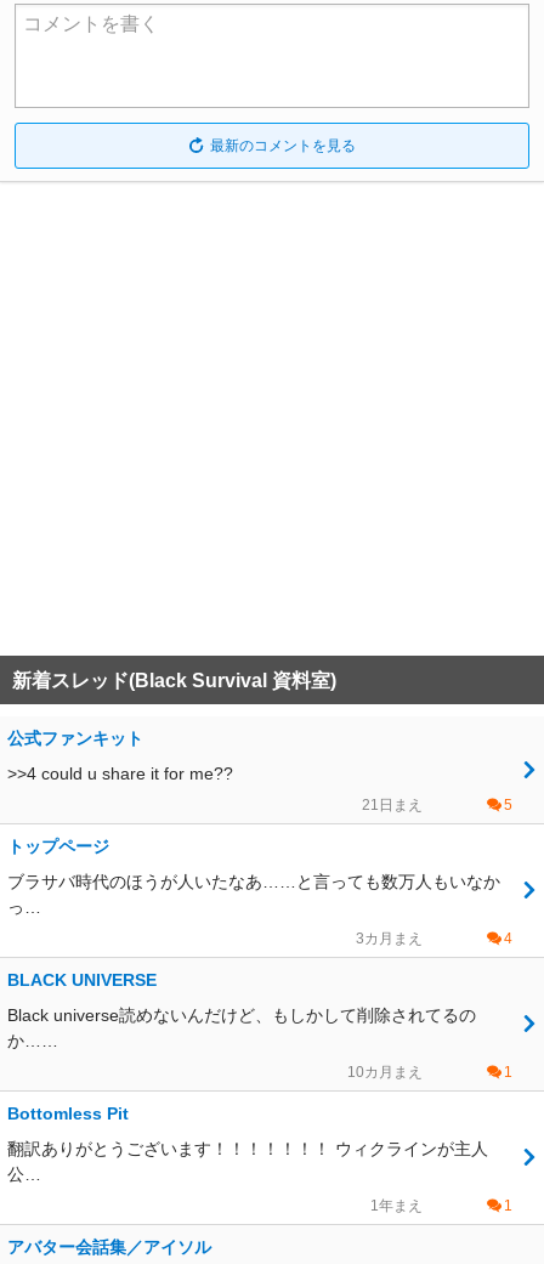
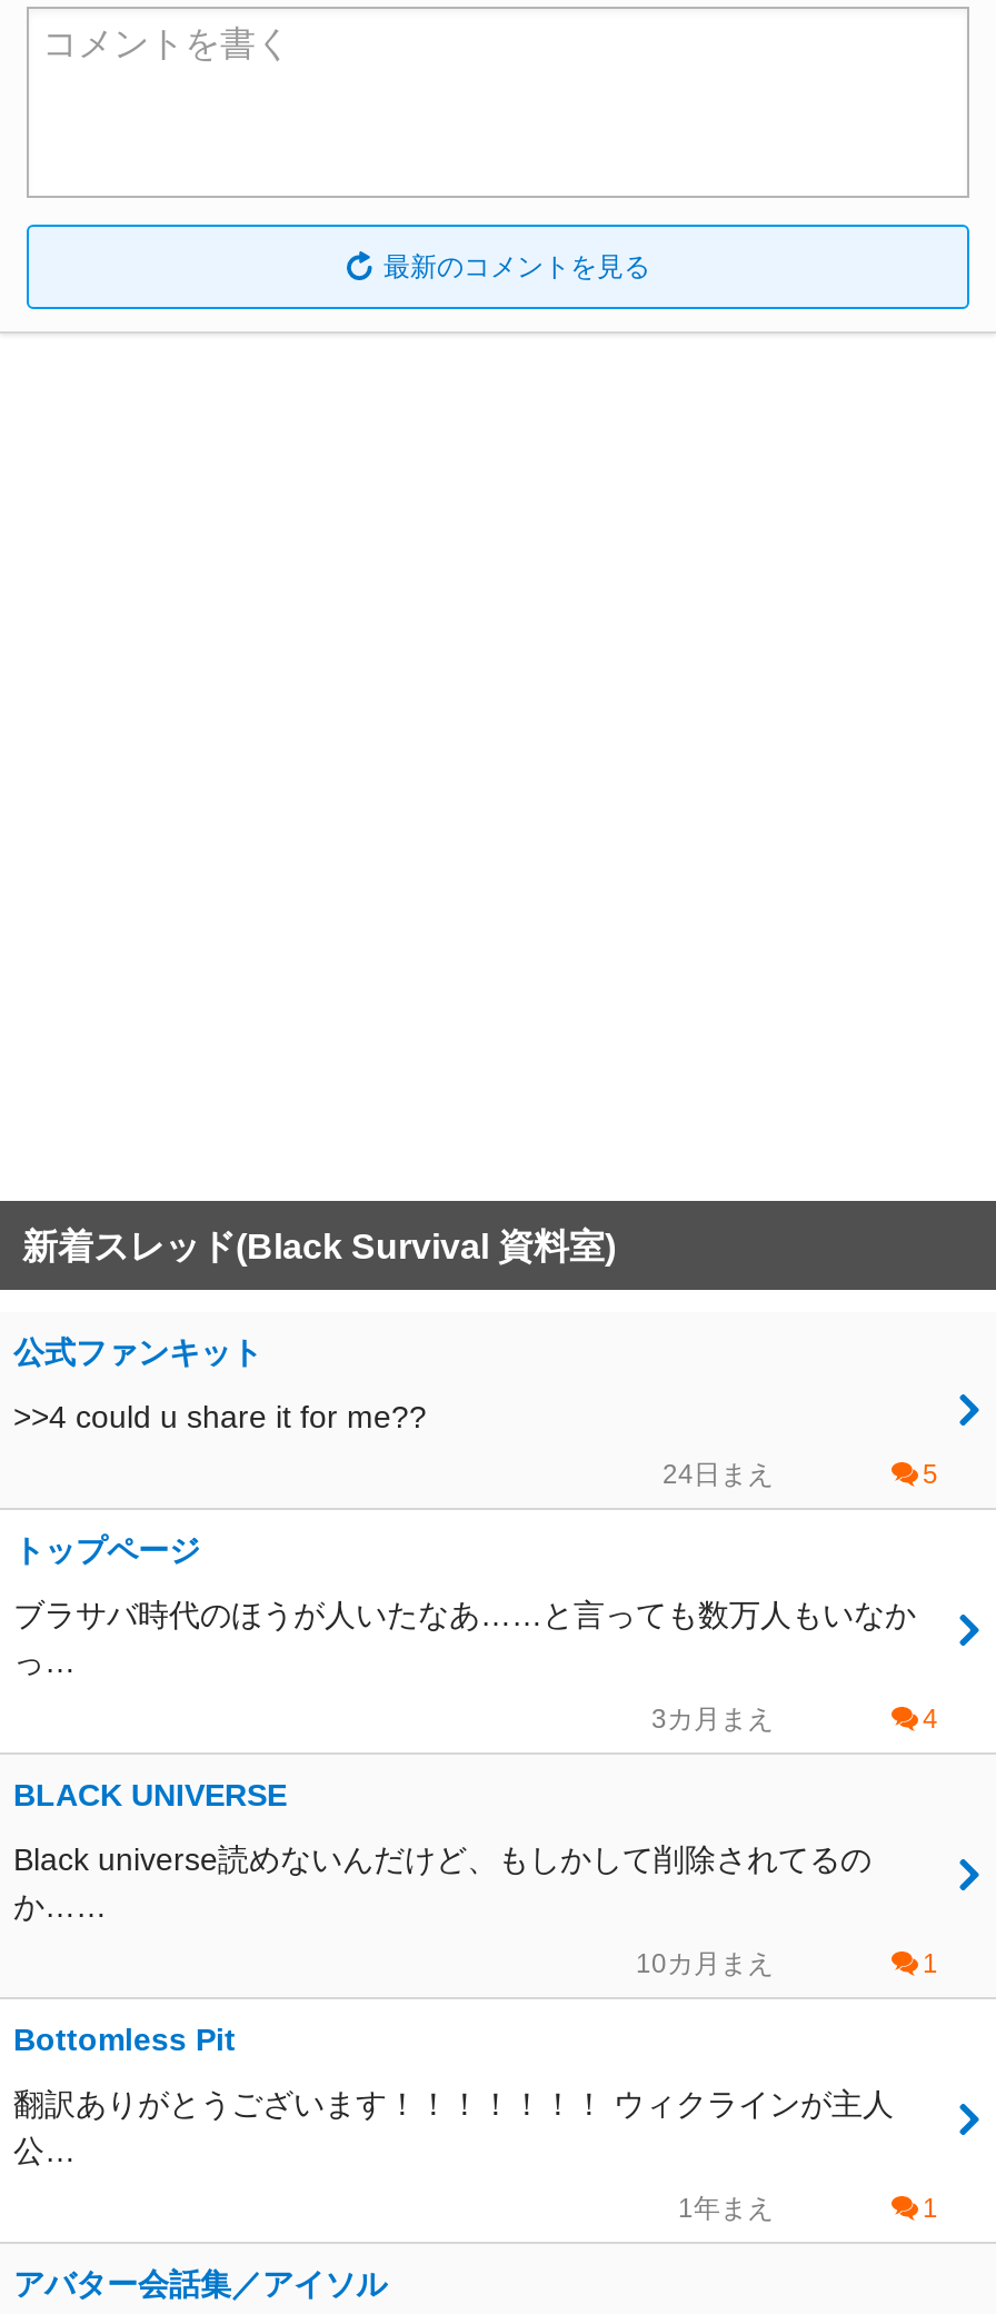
[362,796,423,813] 21日まえ -> [663,1458,774,1489] 24日まえ

